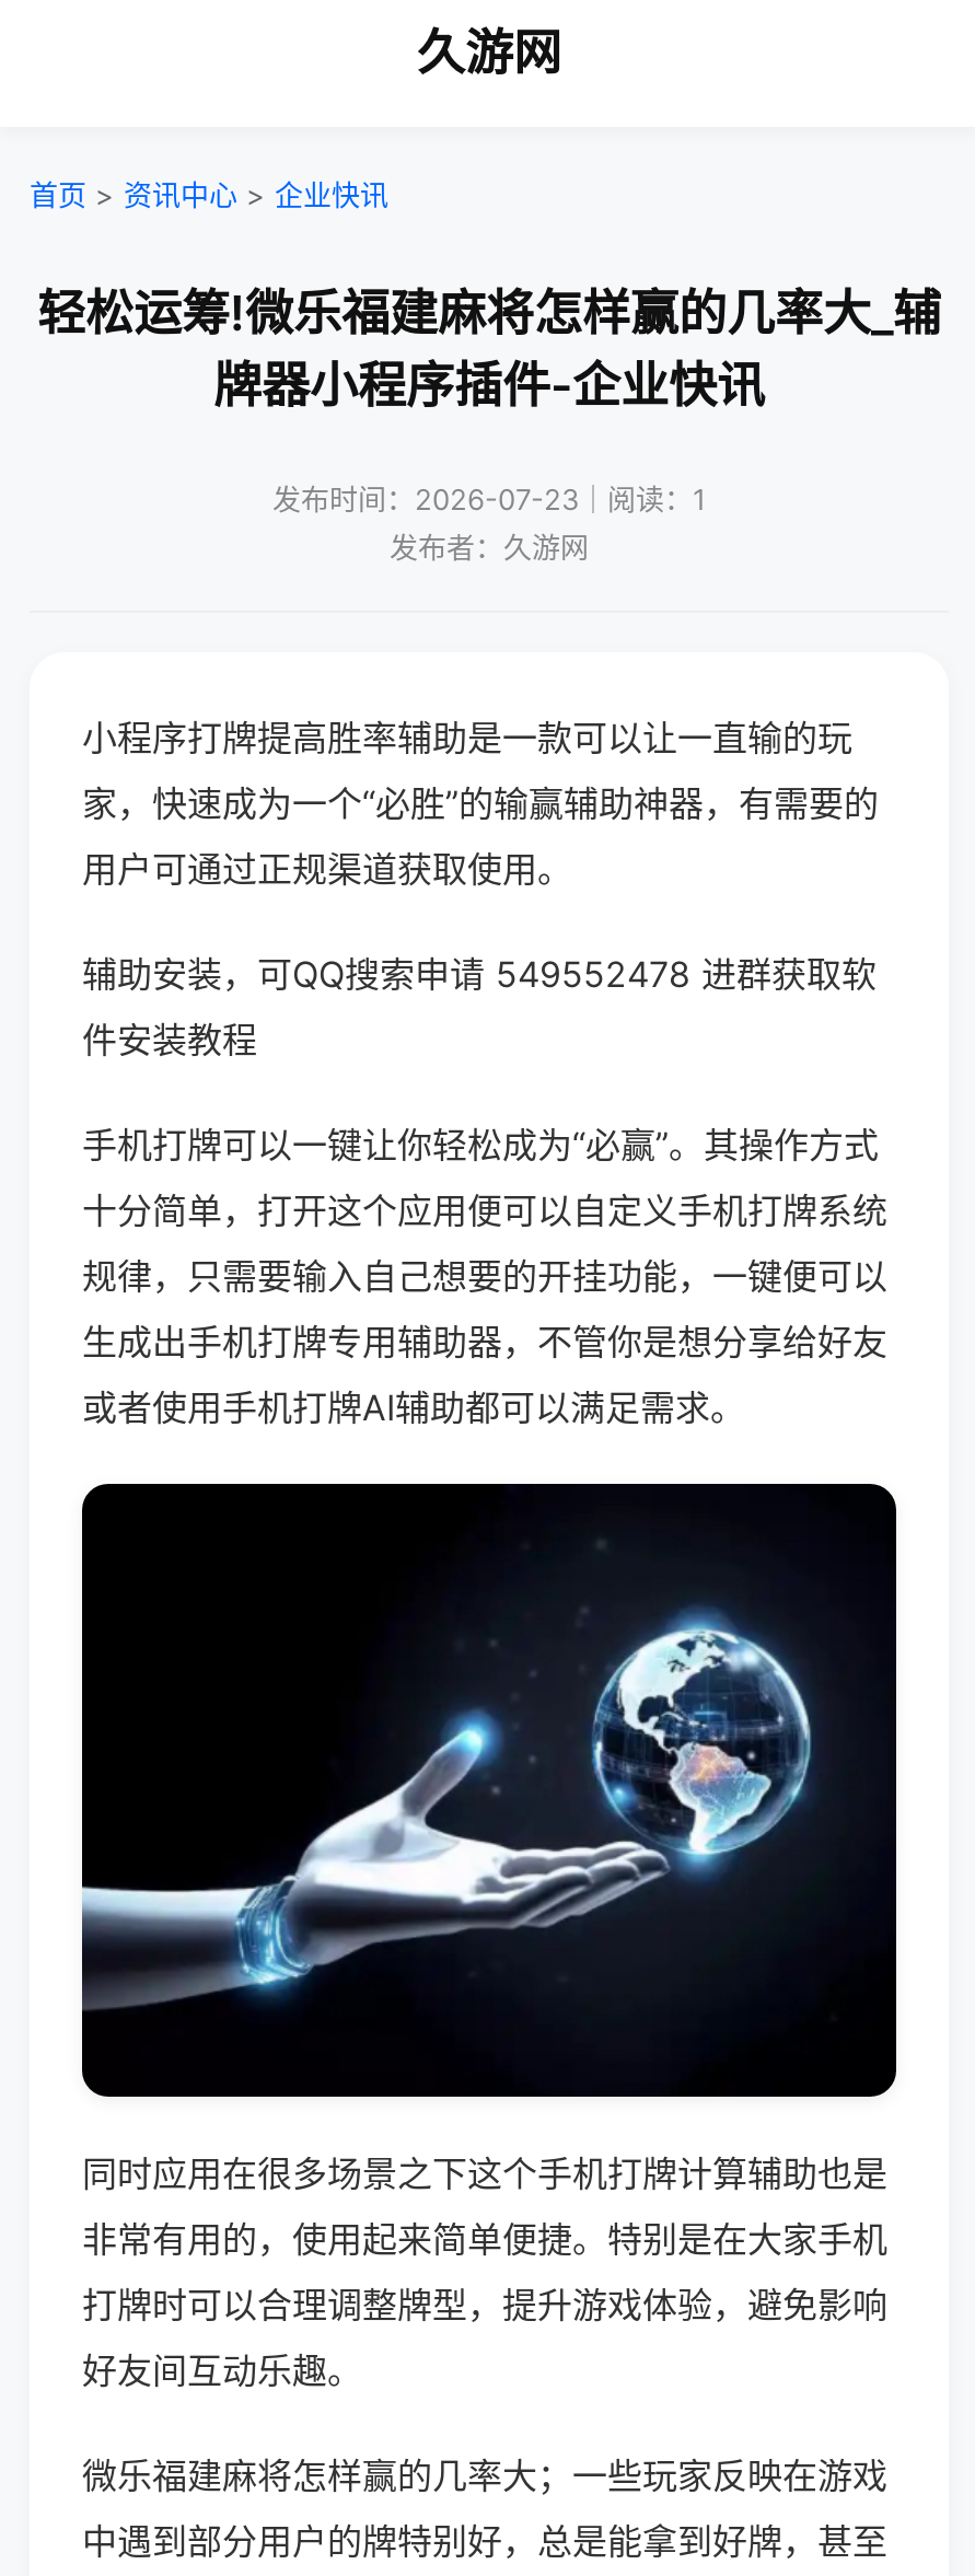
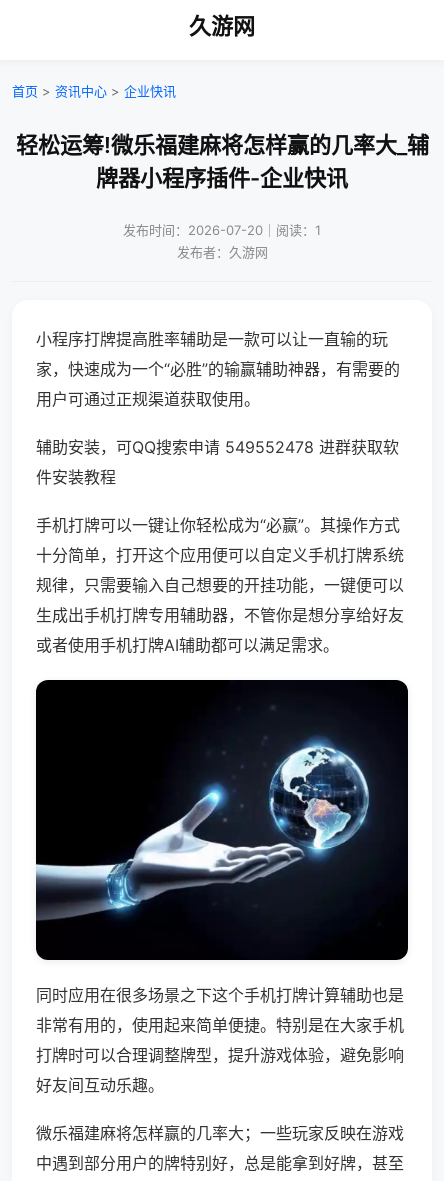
[272,481,706,517] 发布时间：2026-07-23｜阅读：1 -> [123,222,321,238] 发布时间：2026-07-20｜阅读：1

